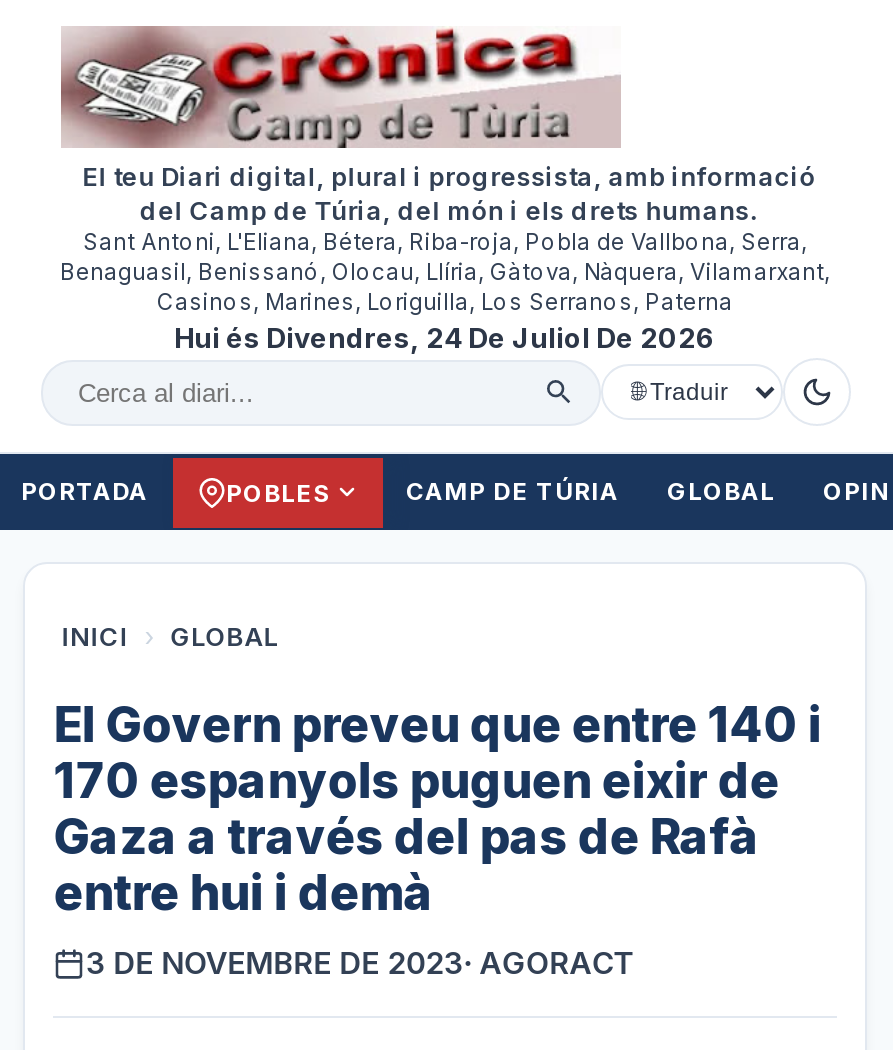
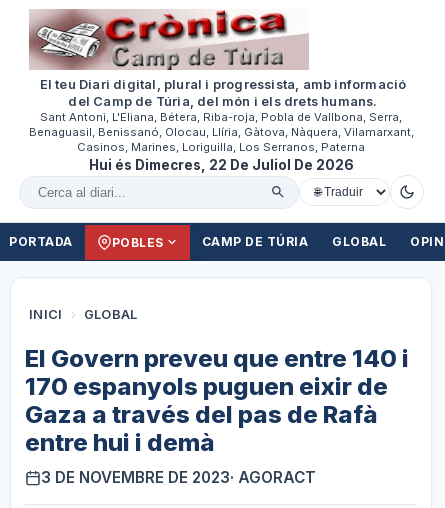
[174,323,716,355] Hui és Divendres, 24 De Juliol De 2026 -> [88,157,353,173] Hui és Dimecres, 22 De Juliol De 2026

